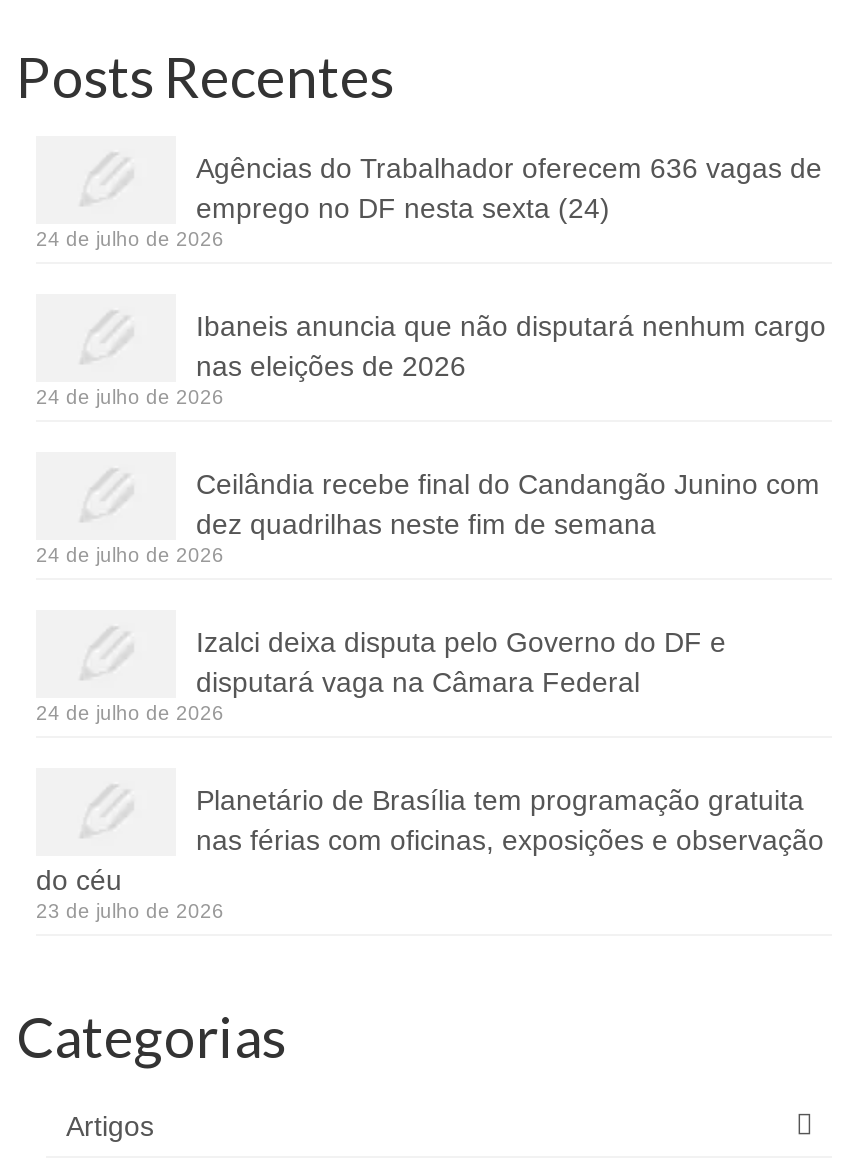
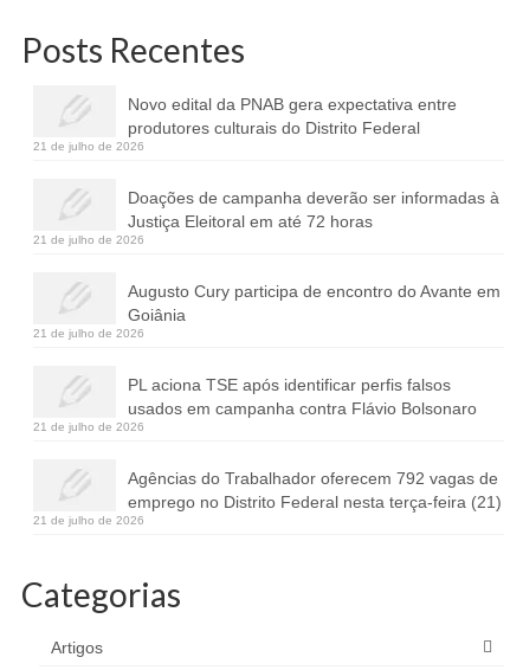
[36,151,822,249] Agências do Trabalhador oferecem 636 vagas de | emprego no DF nesta sexta (24) | 24 de julho de 2026 -> [33,95,457,153] Novo edital da PNAB gera expectativa entre | produtores culturais do Distrito Federal | 21 de julho de 2026
[36,309,826,407] Ibaneis anuncia que não disputará nenhum cargo | nas eleições de 2026 | 24 de julho de 2026 -> [33,188,499,246] Doações de campanha deverão ser informadas à | Justiça Eleitoral em até 72 horas | 21 de julho de 2026
[36,467,820,565] Ceilândia recebe final do Candangão Junino com | dez quadrilhas neste fim de semana | 24 de julho de 2026 -> [33,282,501,340] Augusto Cury participa de encontro do Avante em | Goiânia | 21 de julho de 2026
[36,625,726,723] Izalci deixa disputa pelo Governo do DF e | disputará vaga na Câmara Federal | 24 de julho de 2026 -> [33,375,477,433] PL aciona TSE após identificar perfis falsos | usados em campanha contra Flávio Bolsonaro | 21 de julho de 2026
[36,783,824,921] Planetário de Brasília tem programação gratuita | nas férias com oficinas, exposições e observação | do céu | 23 de julho de 2026 -> [33,469,502,527] Agências do Trabalhador oferecem 792 vagas de | emprego no Distrito Federal nesta terça-feira (21) | 21 de julho de 2026

